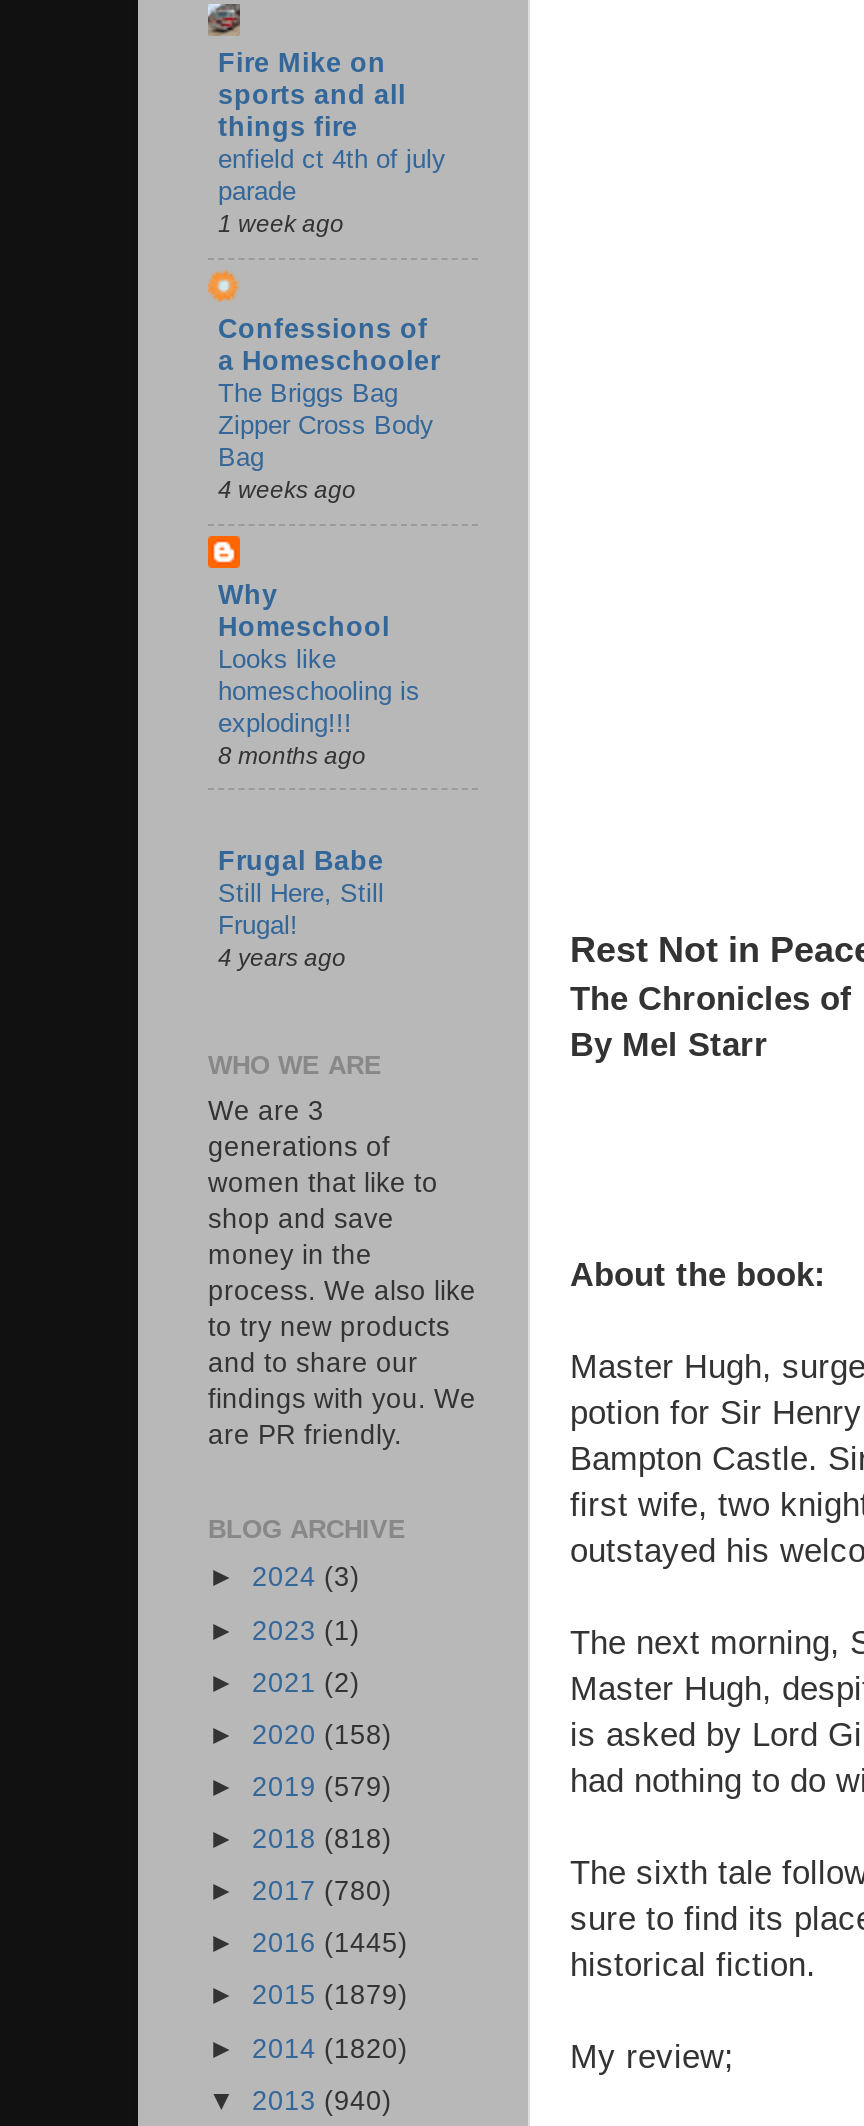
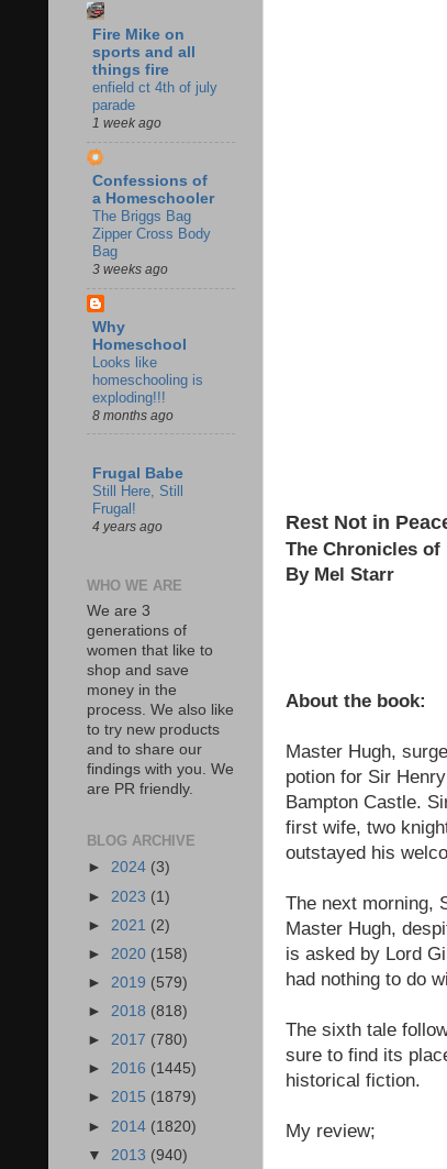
[218,476,356,504] 4 weeks ago -> [92,262,168,277] 3 weeks ago

